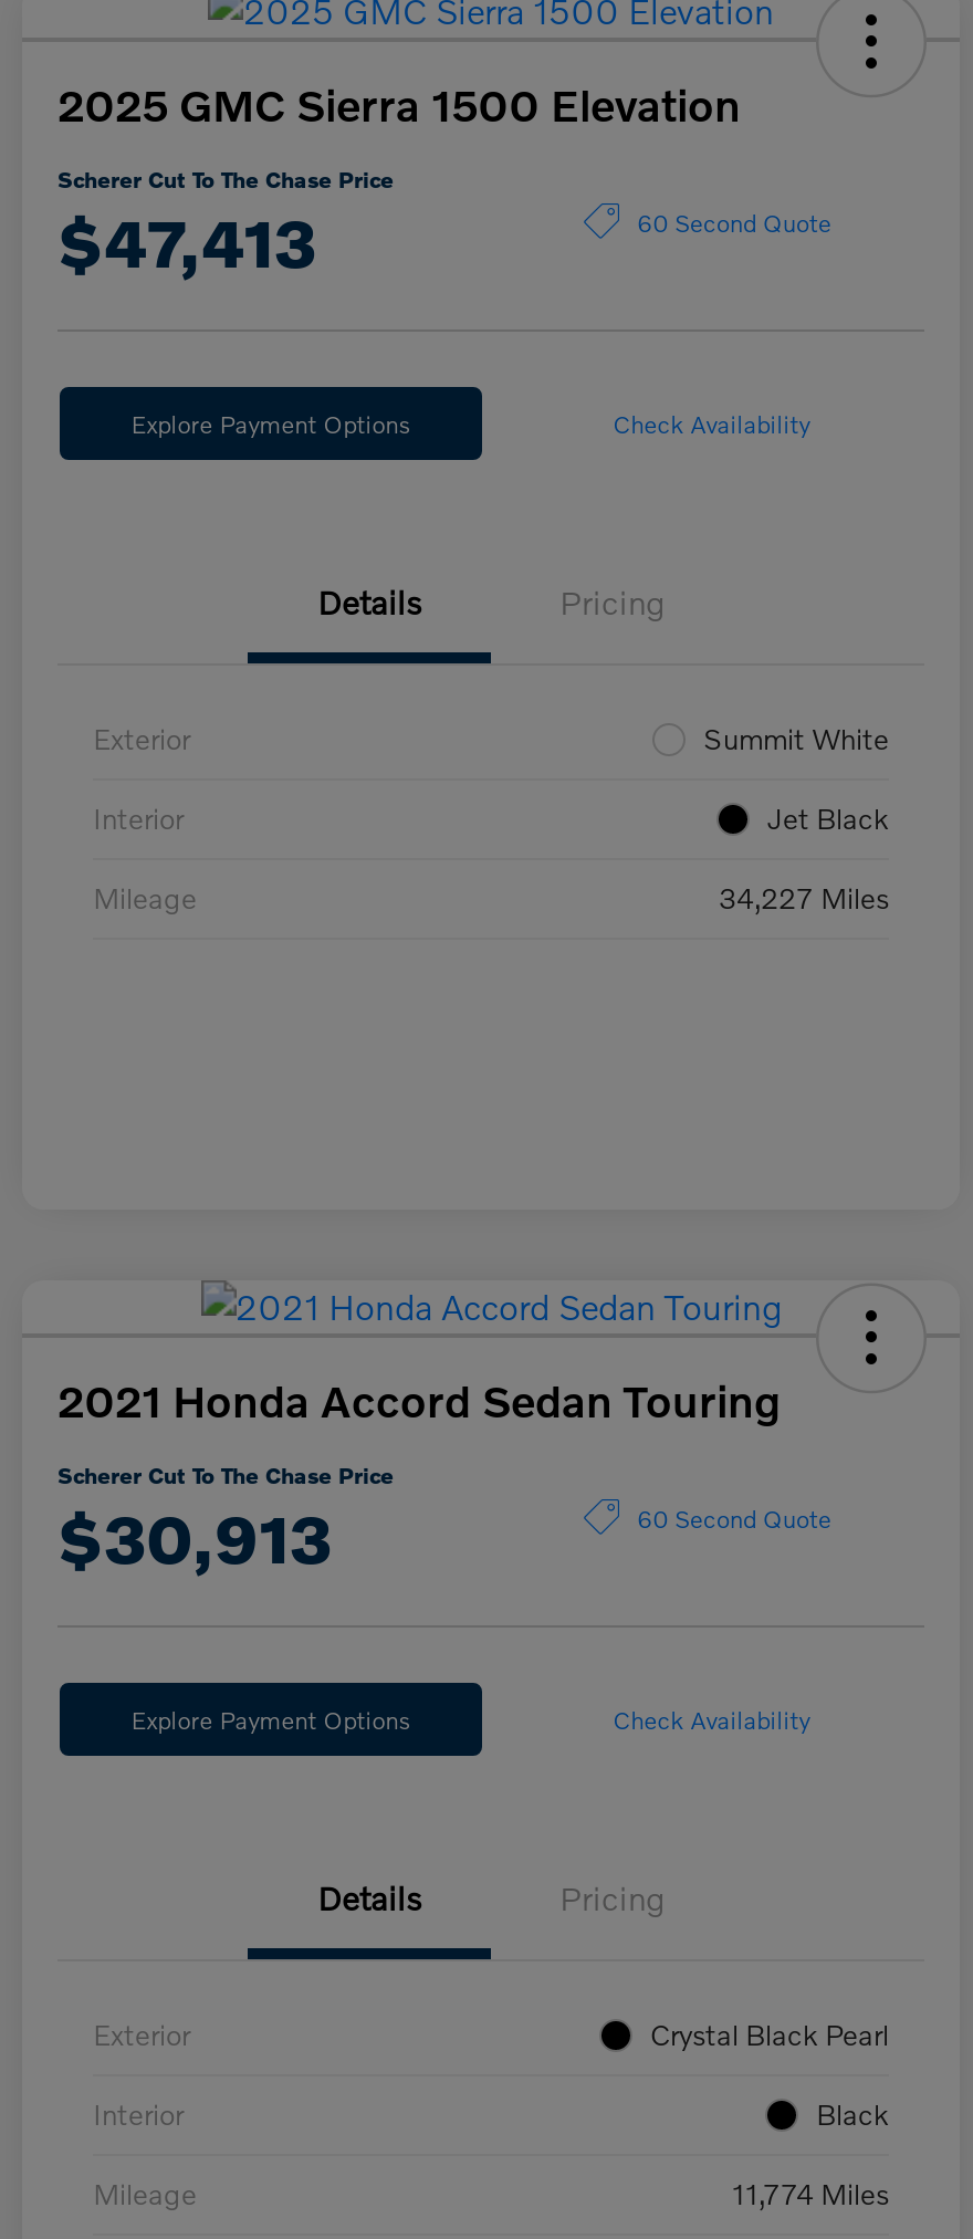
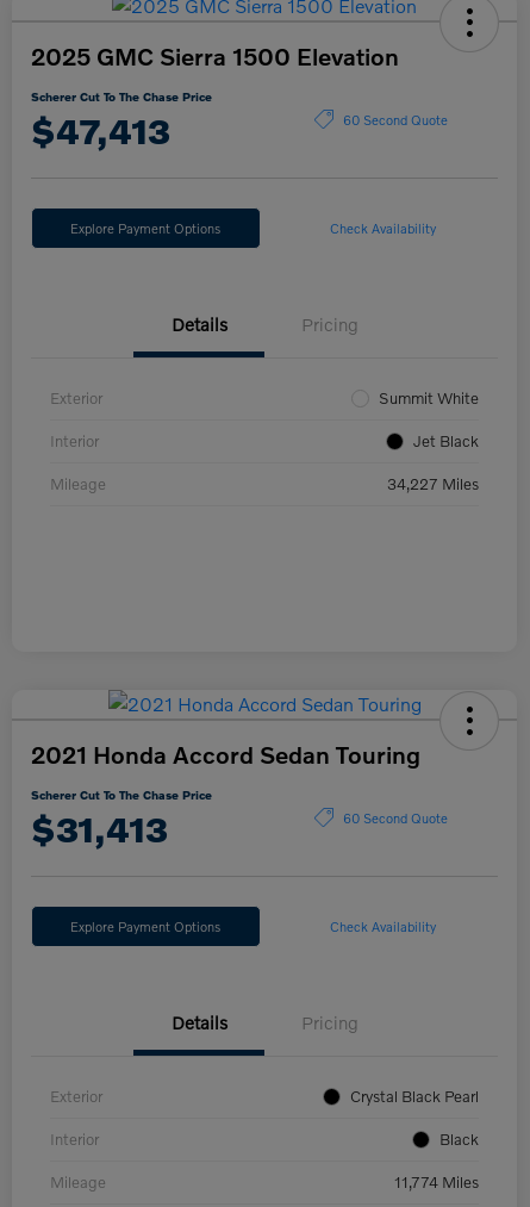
[57,1500,332,1577] $30,913 -> [31,808,168,850] $31,413

